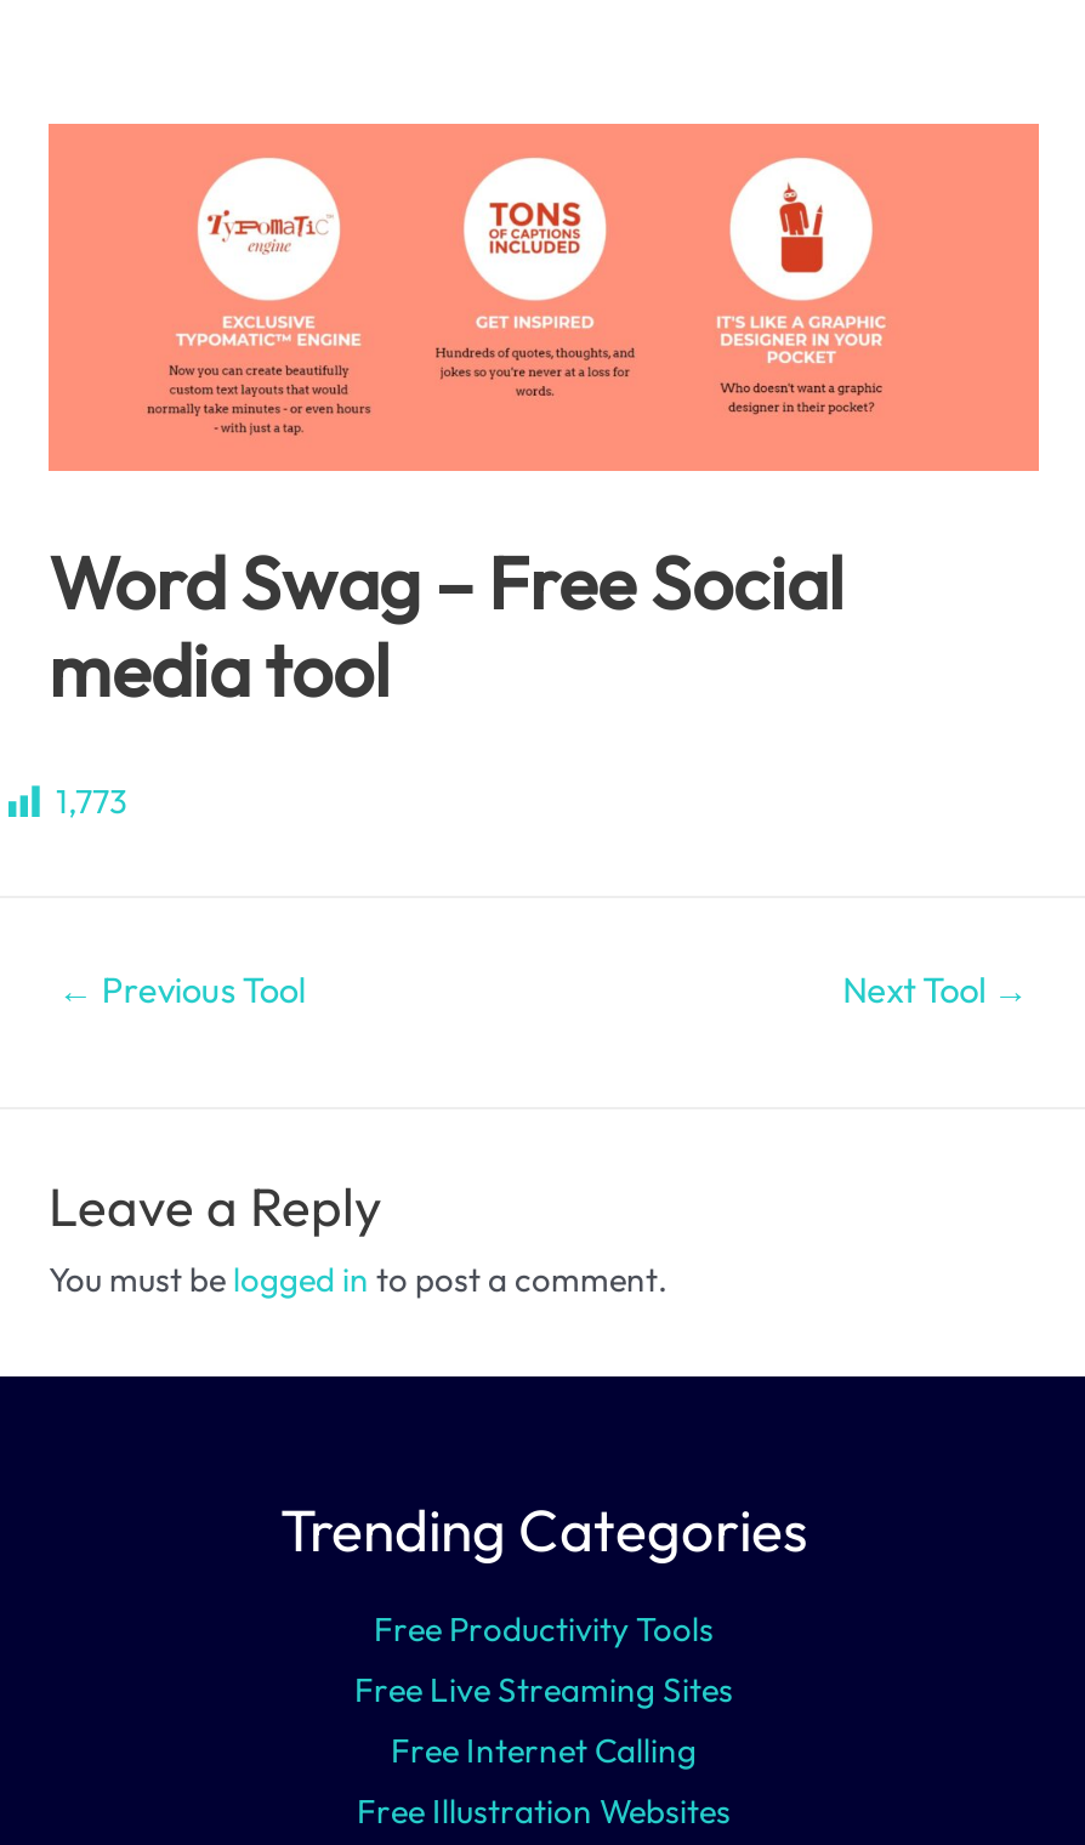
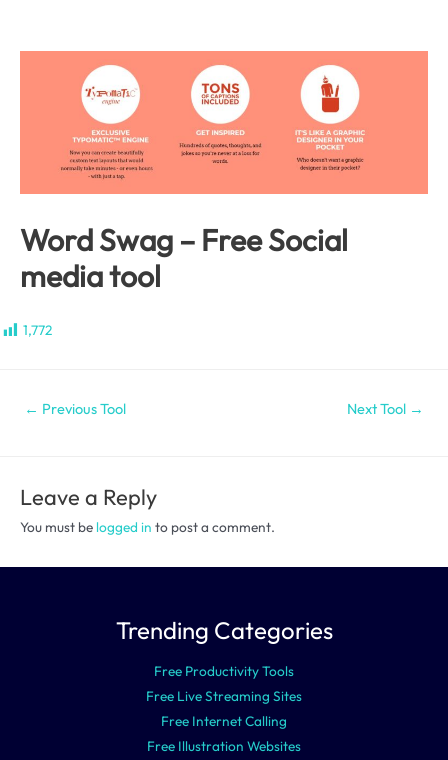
[56,779,126,823] 1,773 -> [23,321,52,339] 1,772

